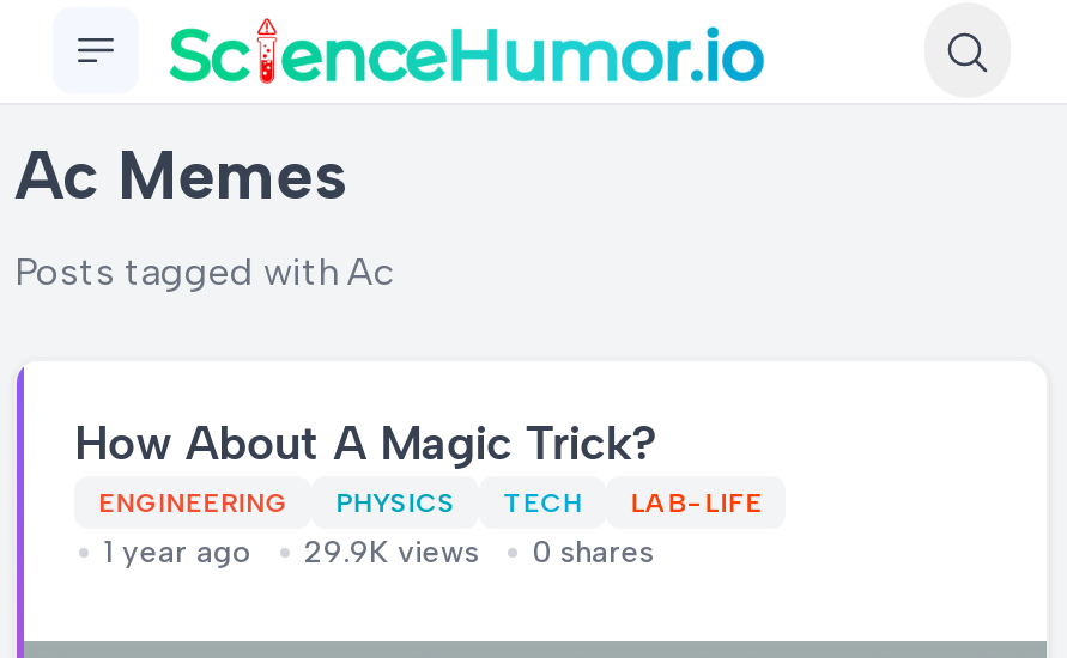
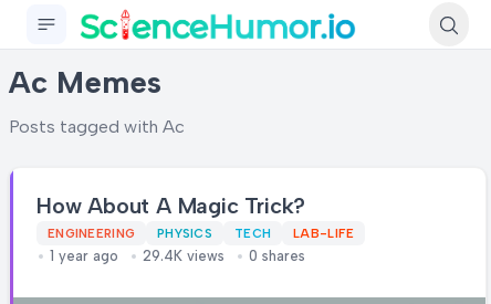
[304,534,479,569] 29.9K views -> [143,248,224,264] 29.4K views

